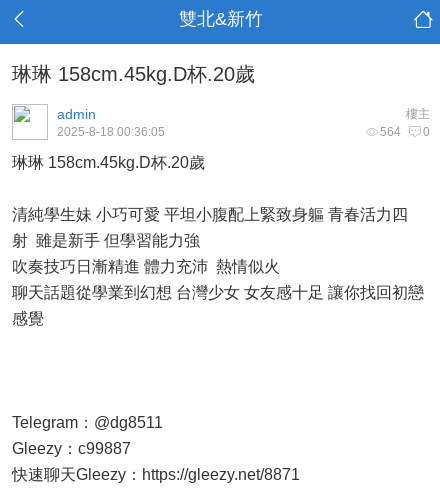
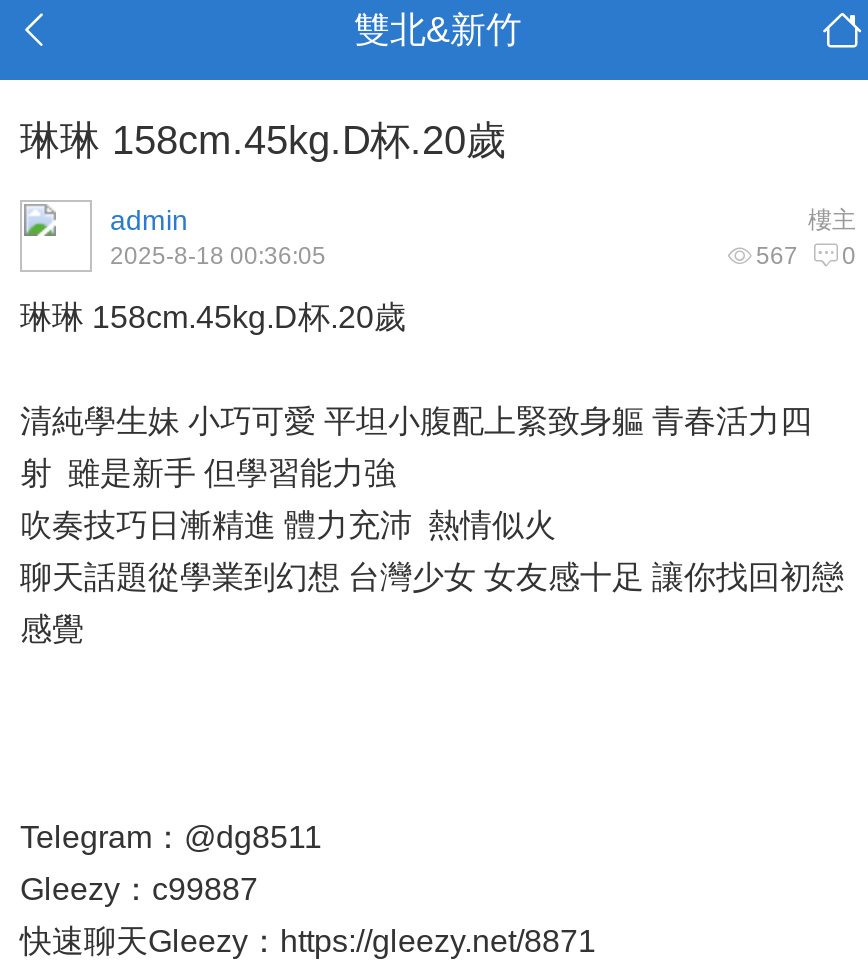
[380,125,430,139] 564 0 -> [756,242,856,270] 567 0

